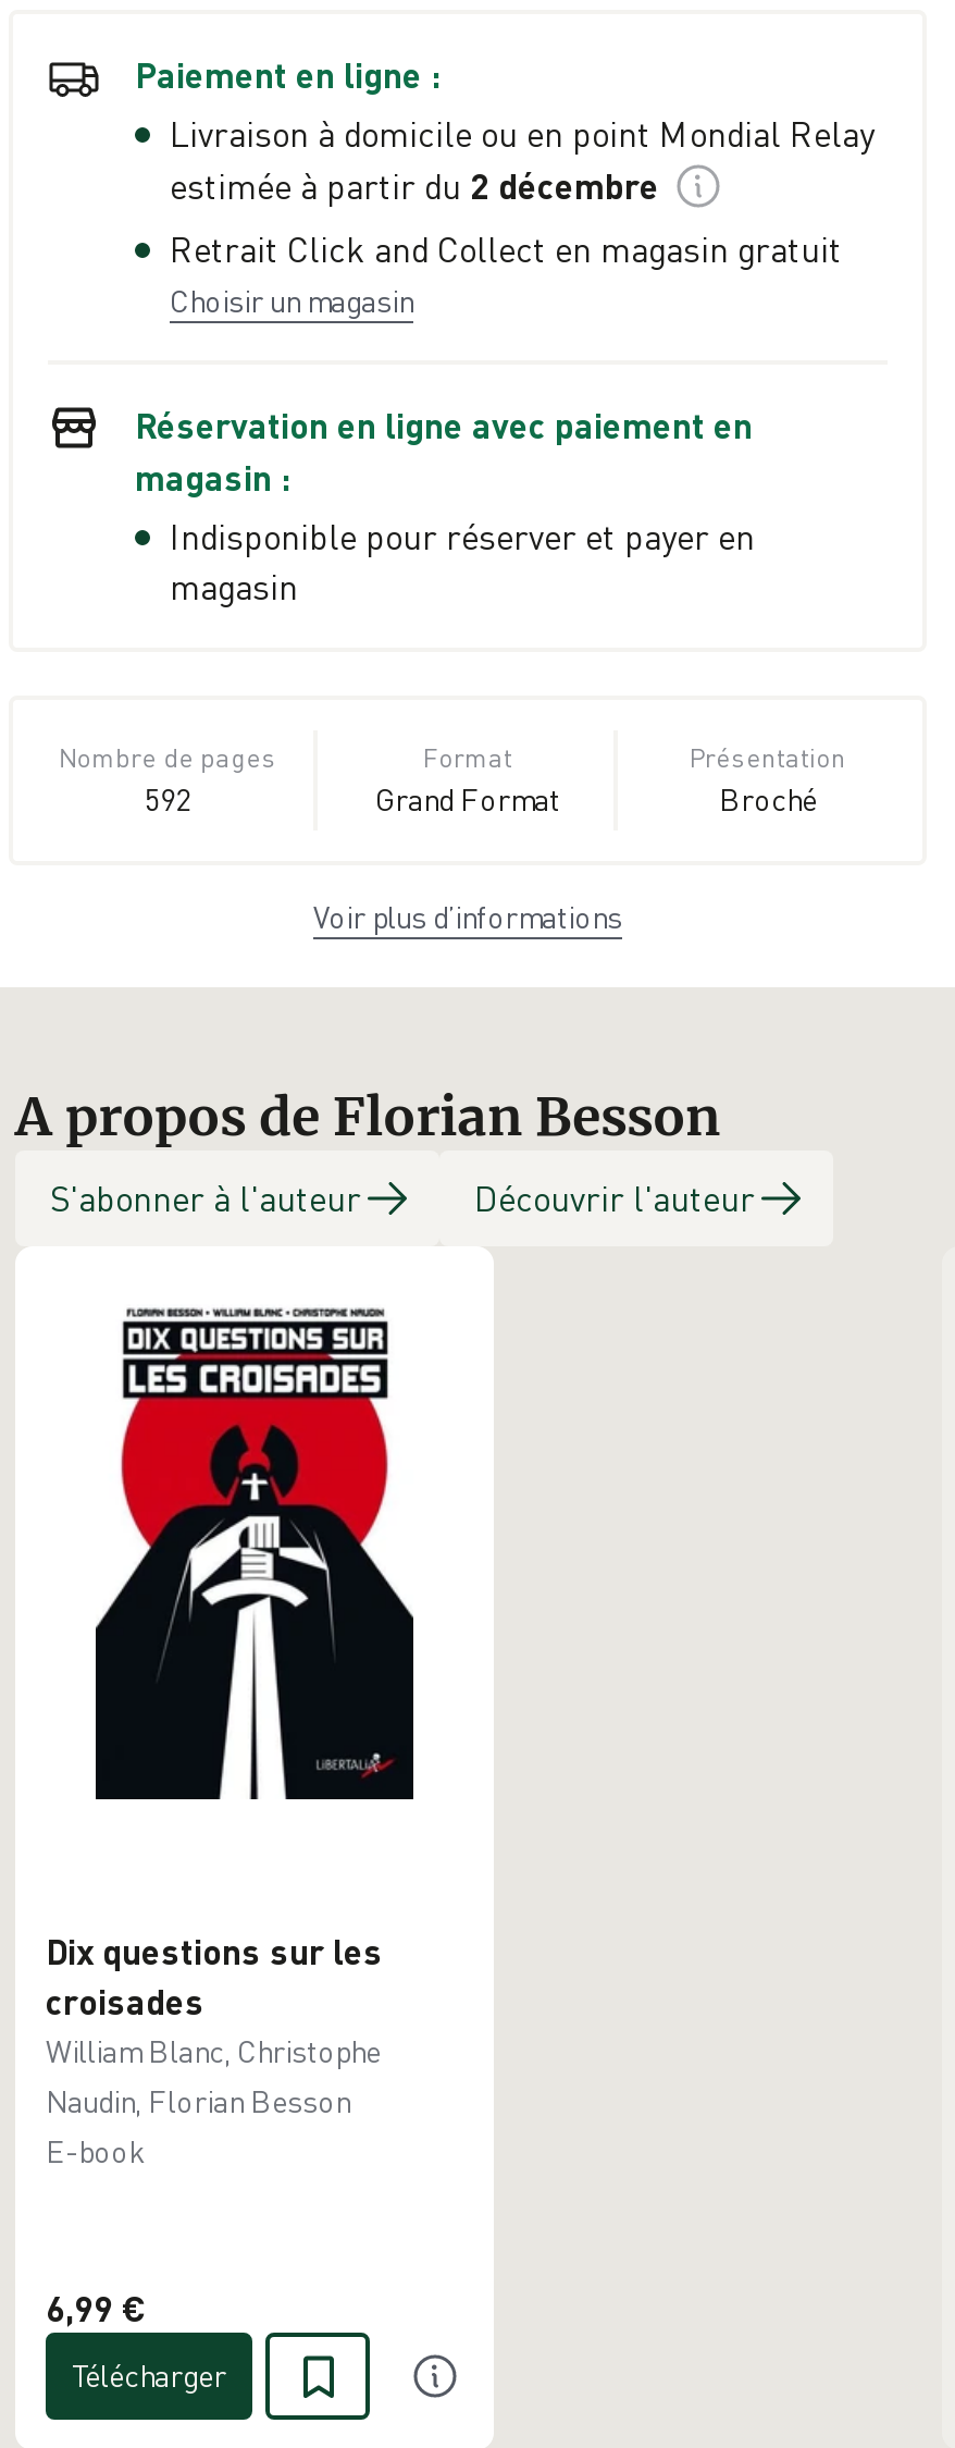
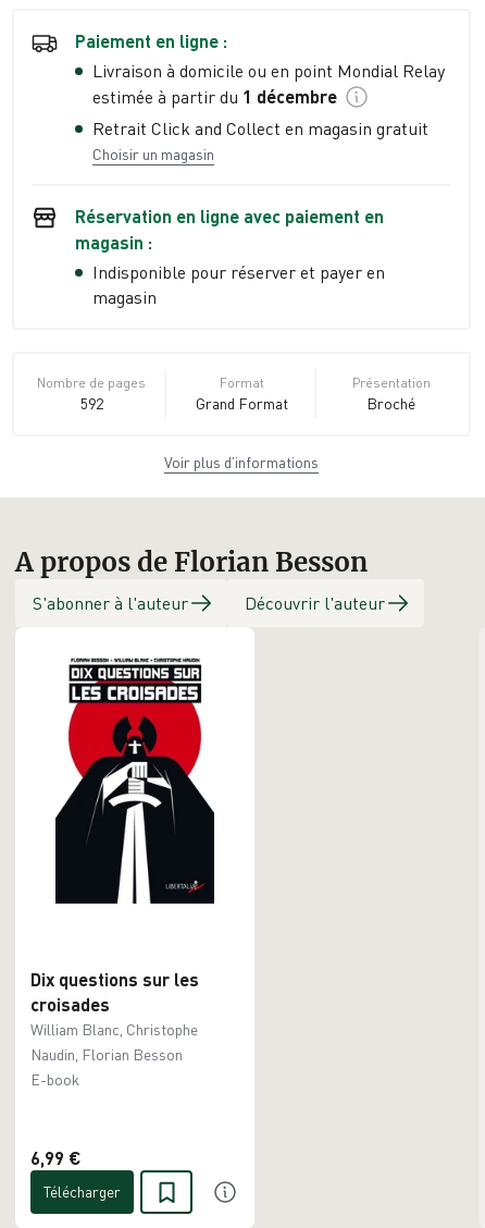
[170,165,659,209] estimée à partir du 2 décembre -> [92,86,337,108] estimée à partir du 1 décembre

